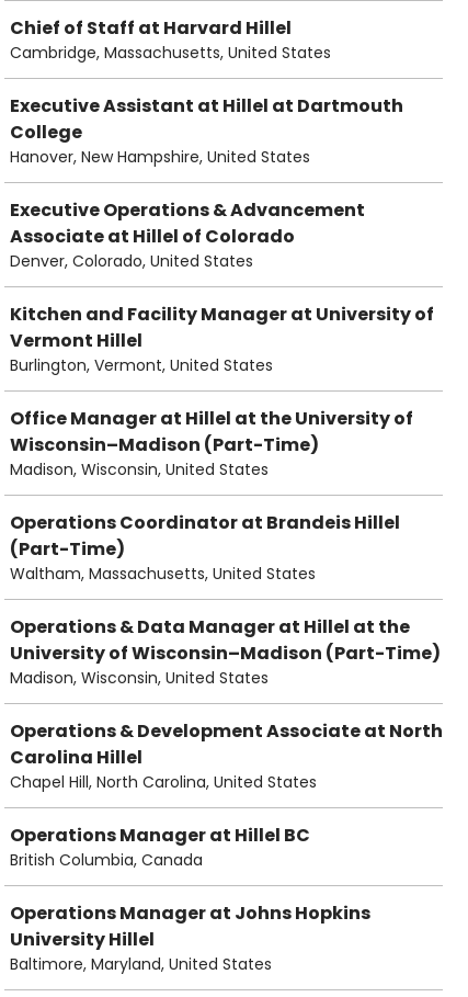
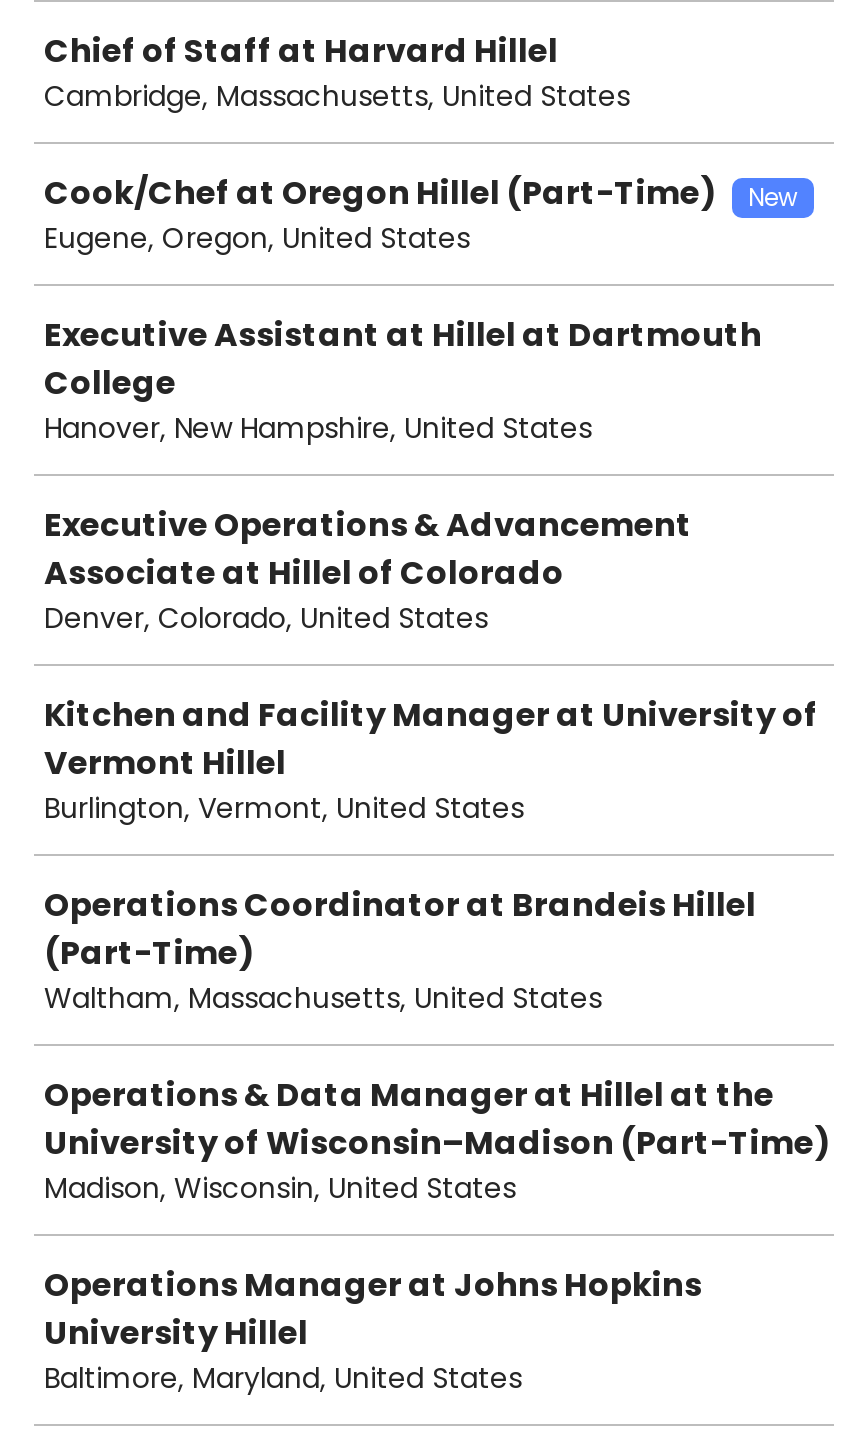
none -> [44,170,798,258] Cook/Chef at Oregon Hillel (Part-Time) | New | Eugene, Oregon, United States
moved [10,93,434,376] -> [44,312,818,828]: Executive Assistant at Hillel at Dartmouth | College | Hanover, New Hampshire, United States | ... | Vermont Hillel | Burlington, Vermont, United States
[10,406,413,480] Office Manager at Hillel at the University of | Wisconsin–Madison (Part-Time) | Madison, Wisconsin, United States -> none
[10,718,443,871] Operations & Development Associate at North | Carolina Hillel | Chapel Hill, North Carolina, United States | Operations Manager at Hillel BC | British Columbia, Canada -> none

